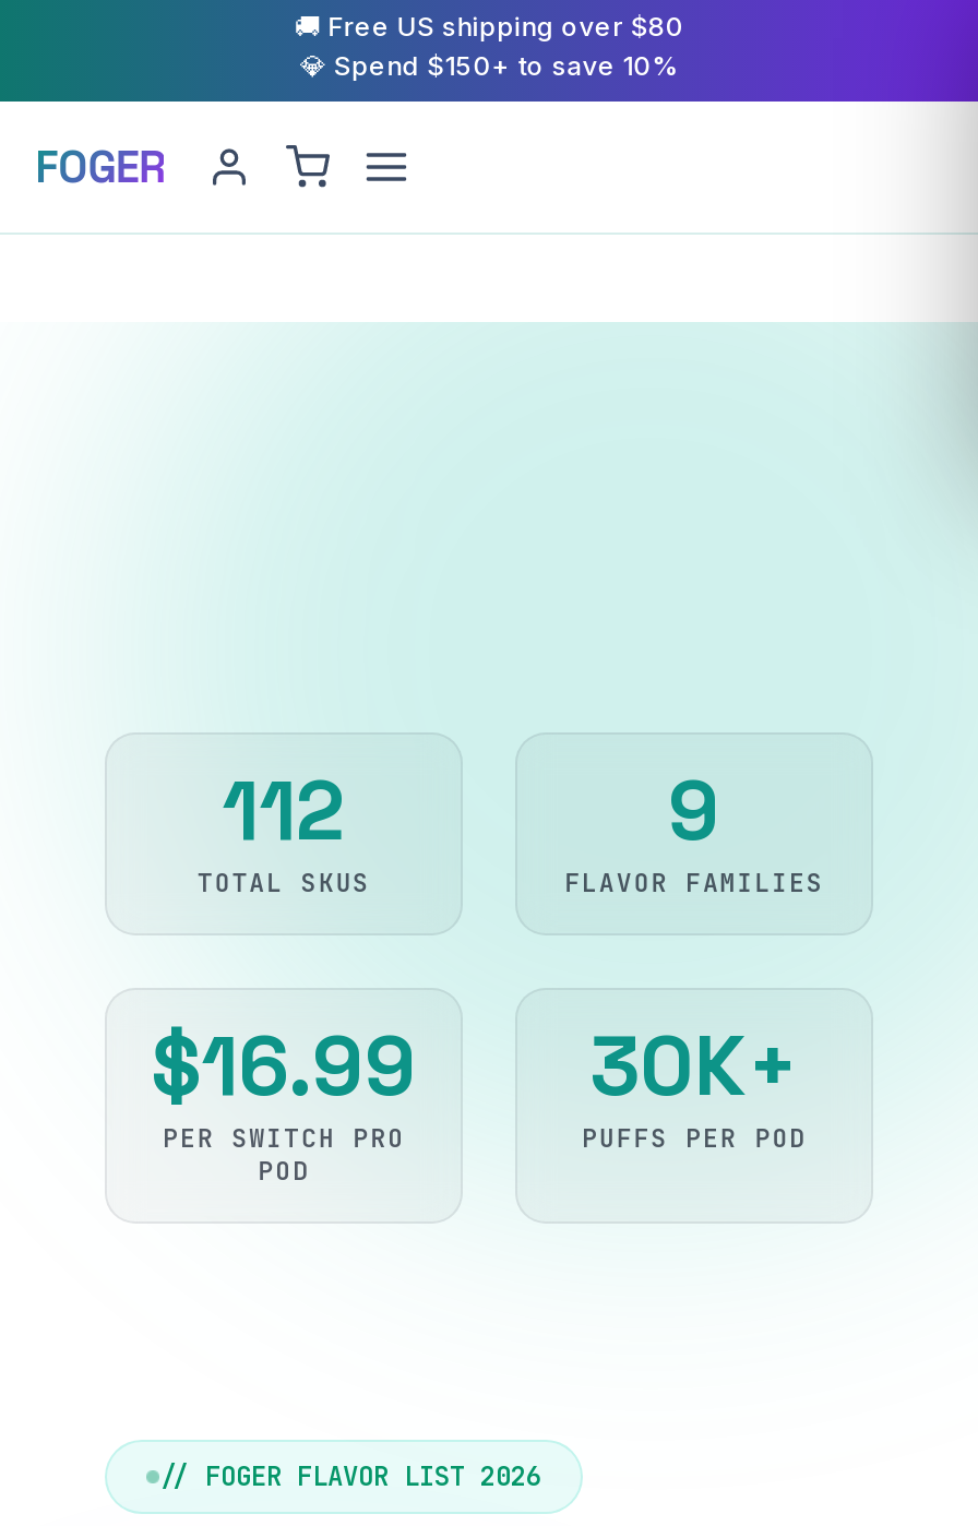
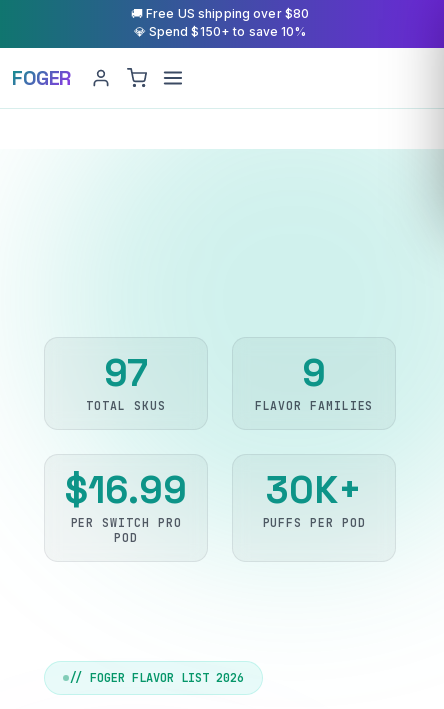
[222,758,346,862] 112 -> [104,348,148,396] 97

